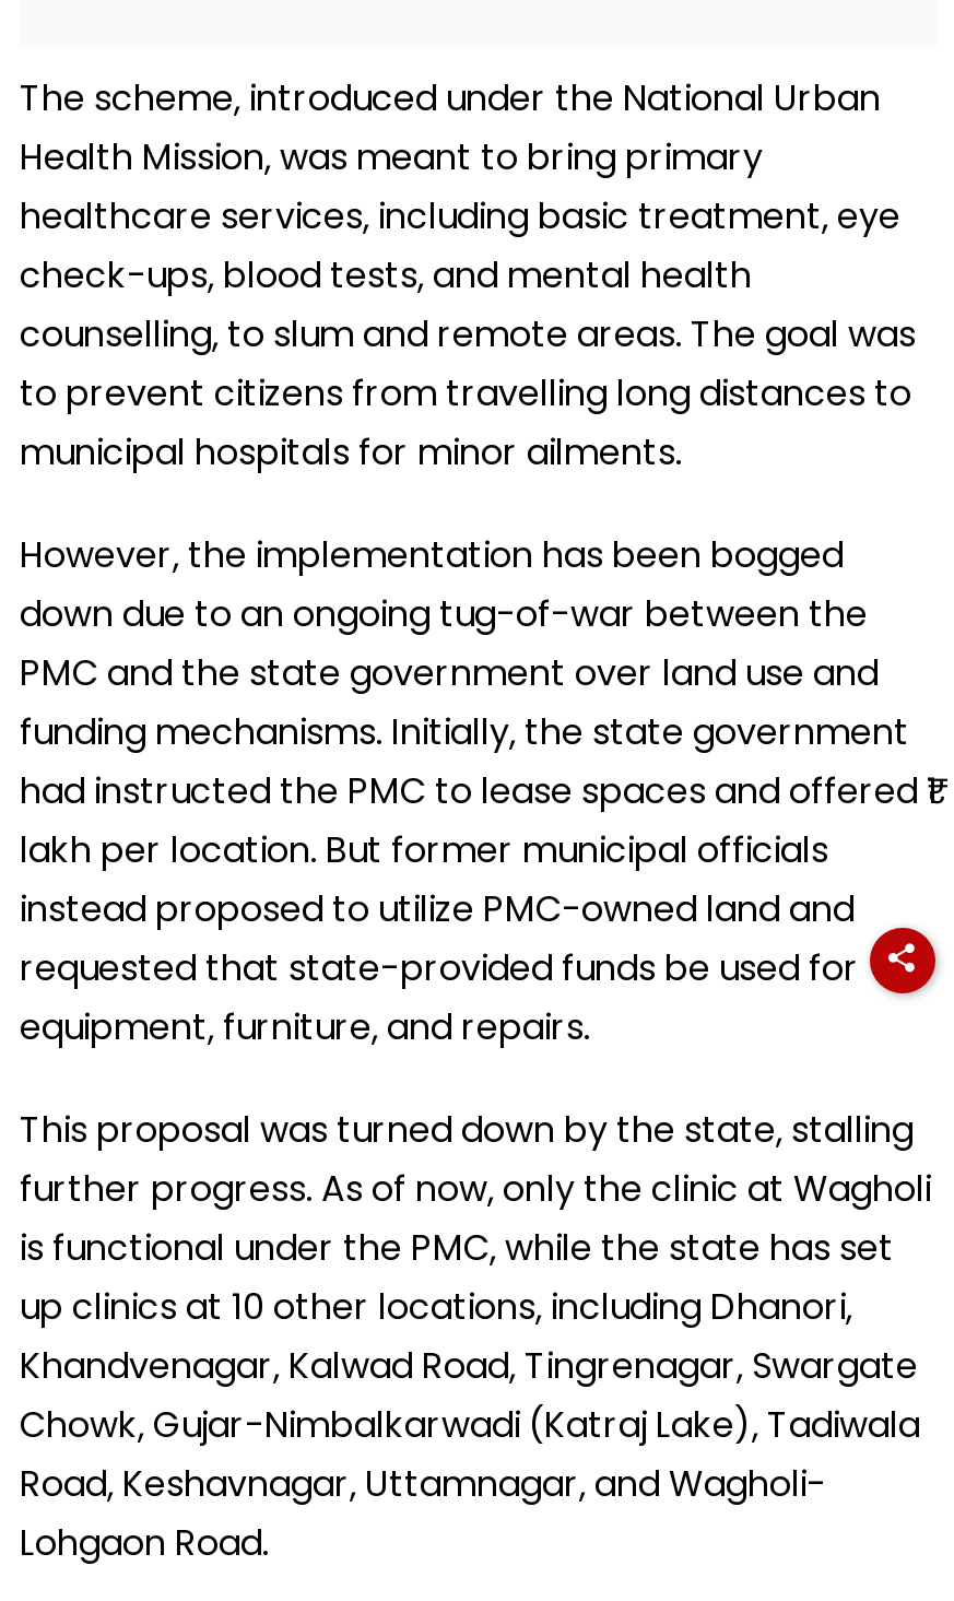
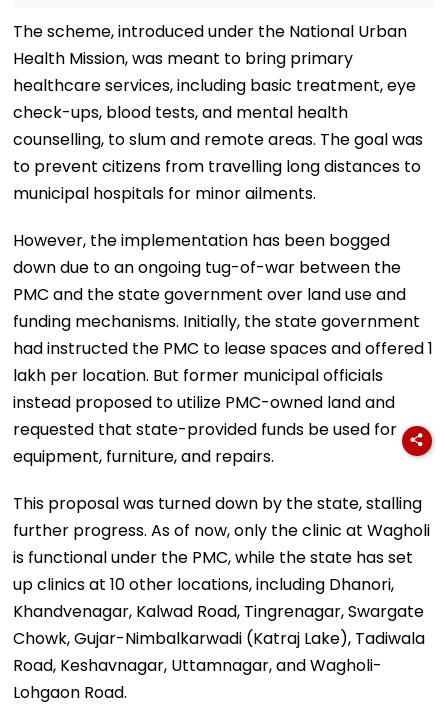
[868,923,940,1031] [image] -> [401,410,435,459] [image]

